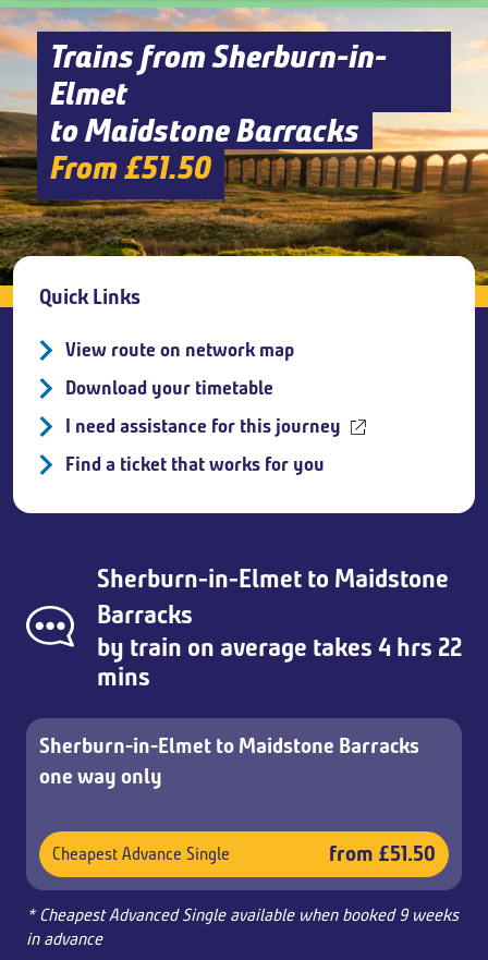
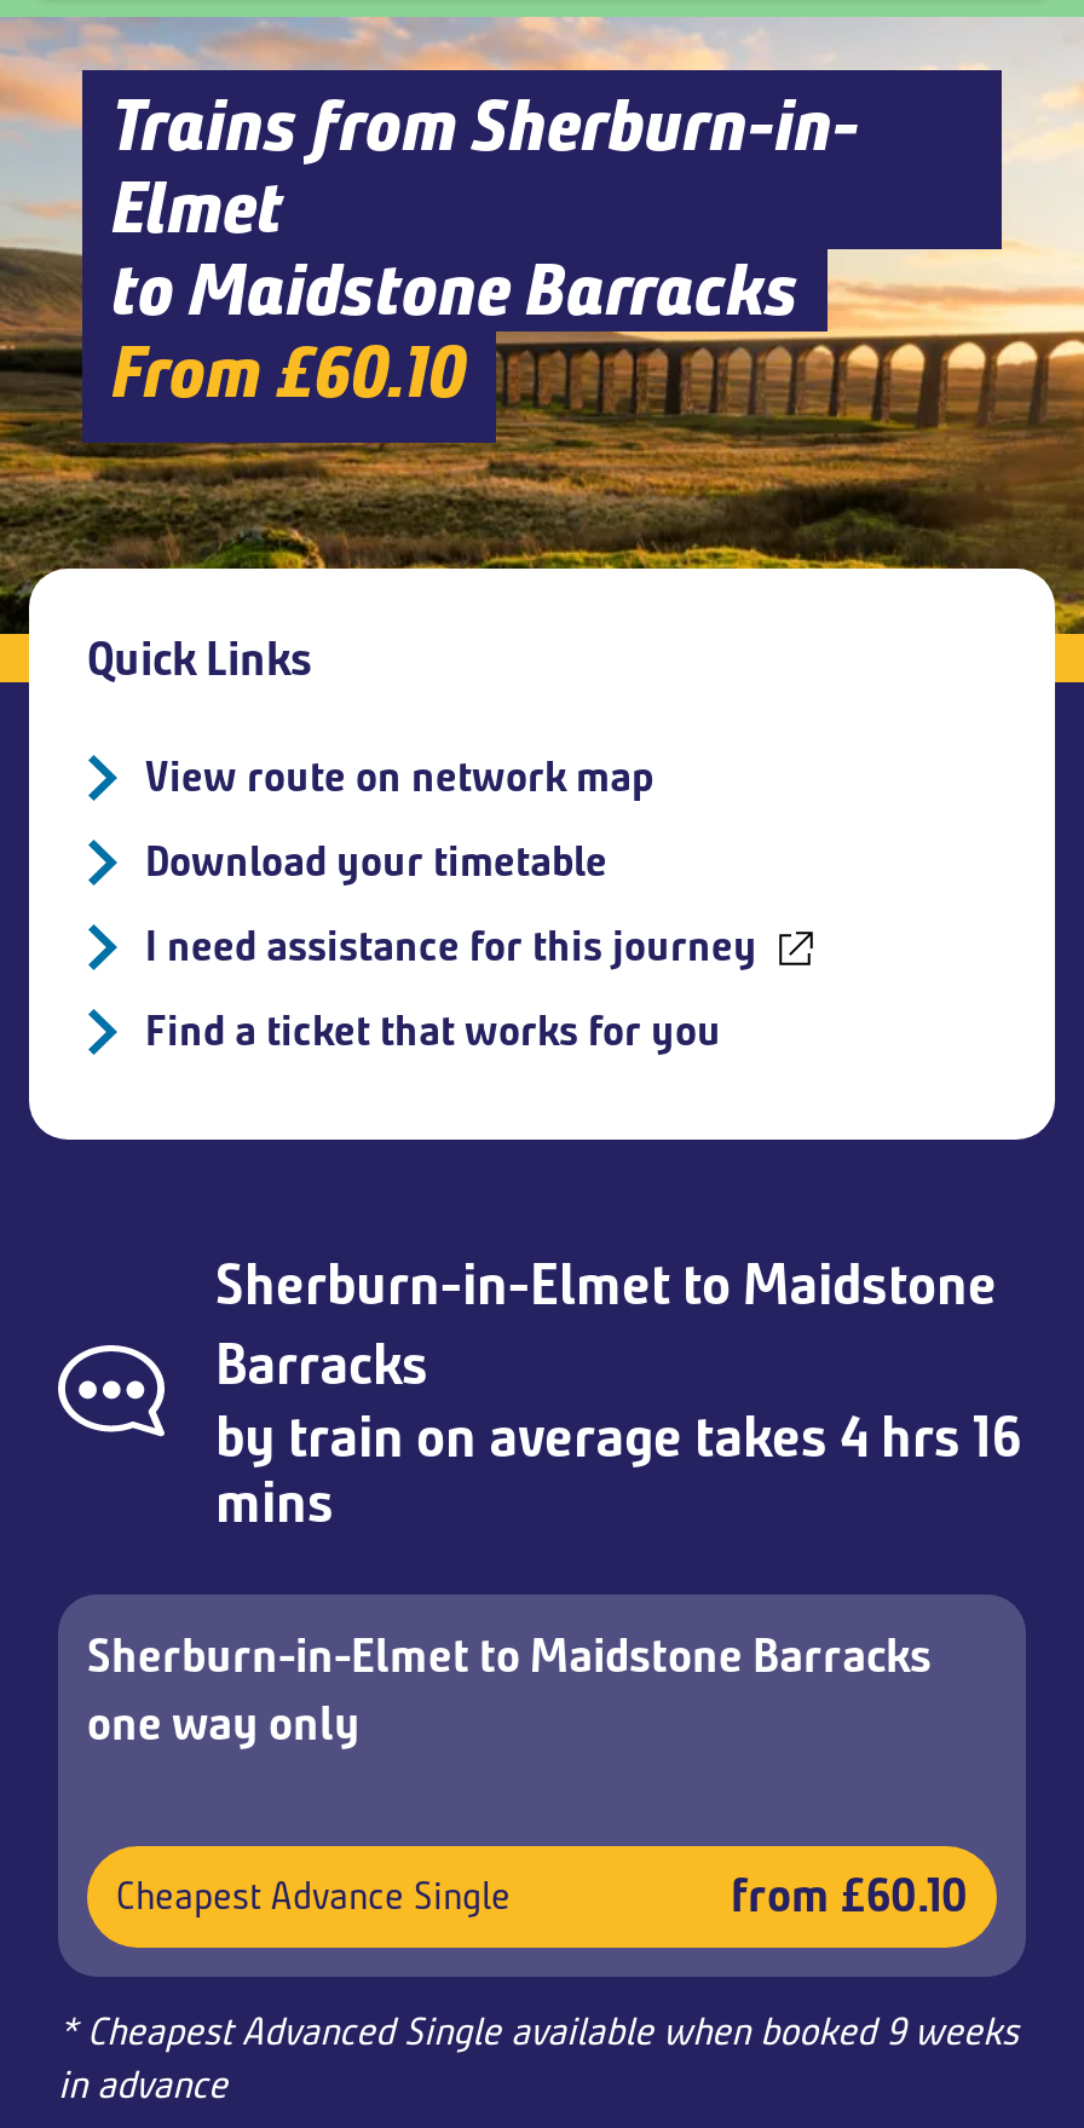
[50,147,211,187] From £51.50 -> [111,327,467,416] From £60.10
[97,631,462,664] by train on average takes 4 hrs 22 -> [215,1401,1021,1474] by train on average takes 4 hrs 16
[329,840,436,867] from £51.50 -> [731,1865,968,1926] from £60.10

